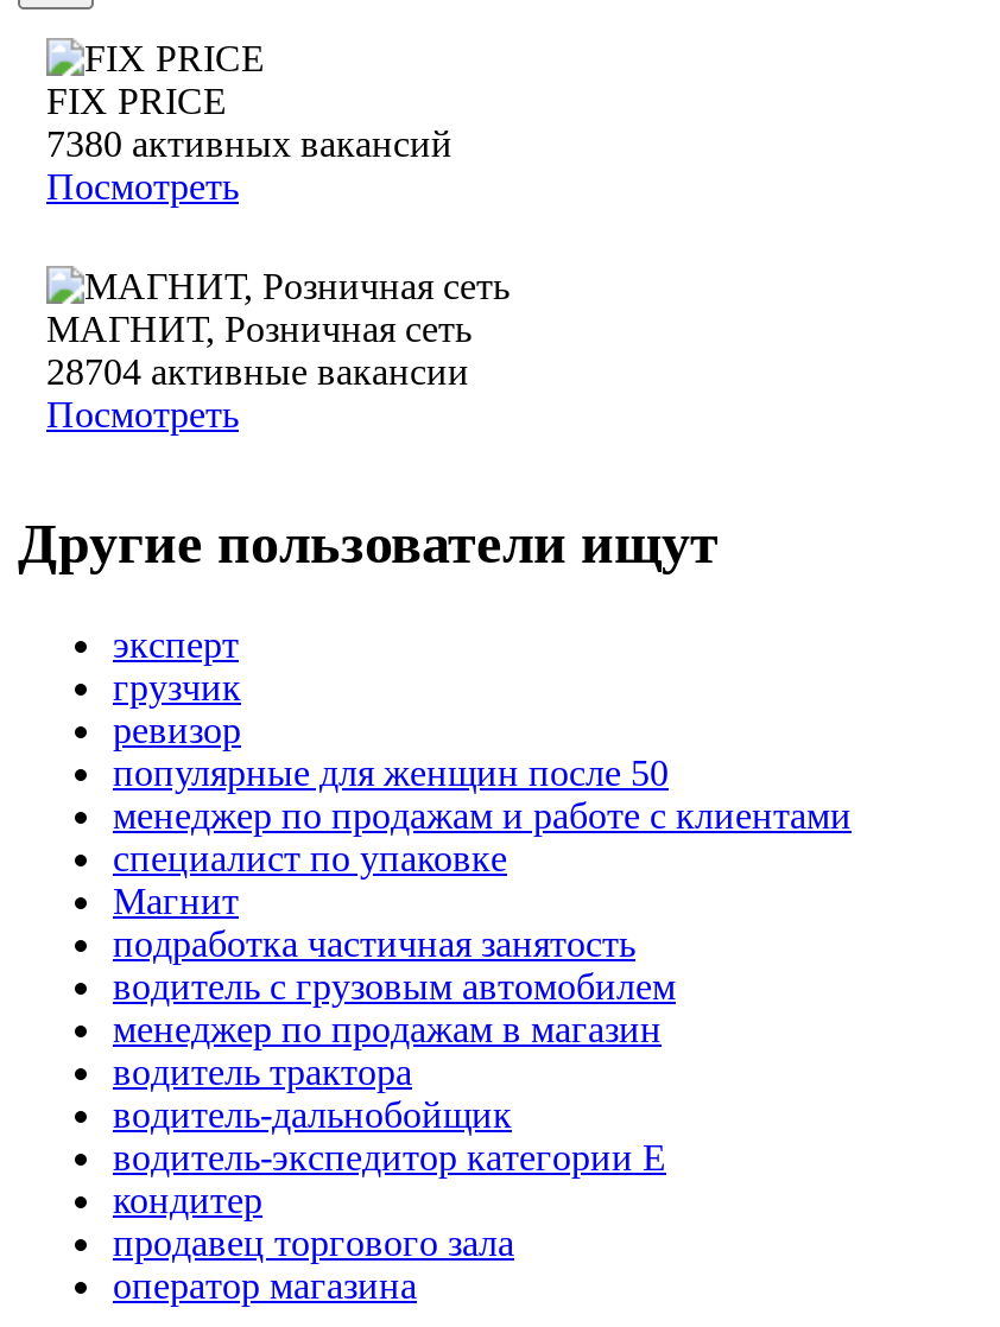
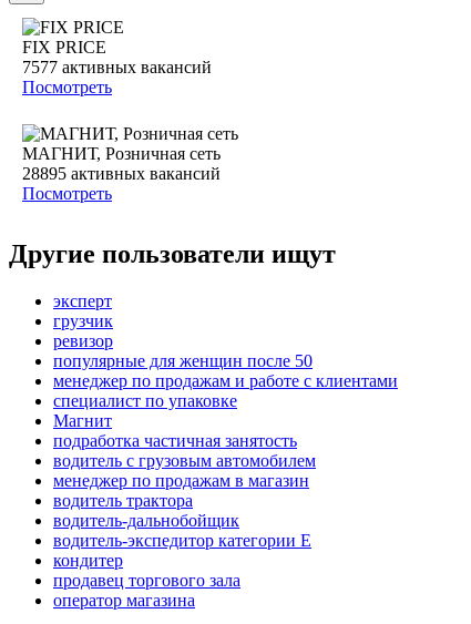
[46,124,452,165] 7380 активных вакансий -> [22,58,212,77] 7577 активных вакансий
[46,352,469,392] 28704 активные вакансии -> [22,164,221,183] 28895 активных вакансий

